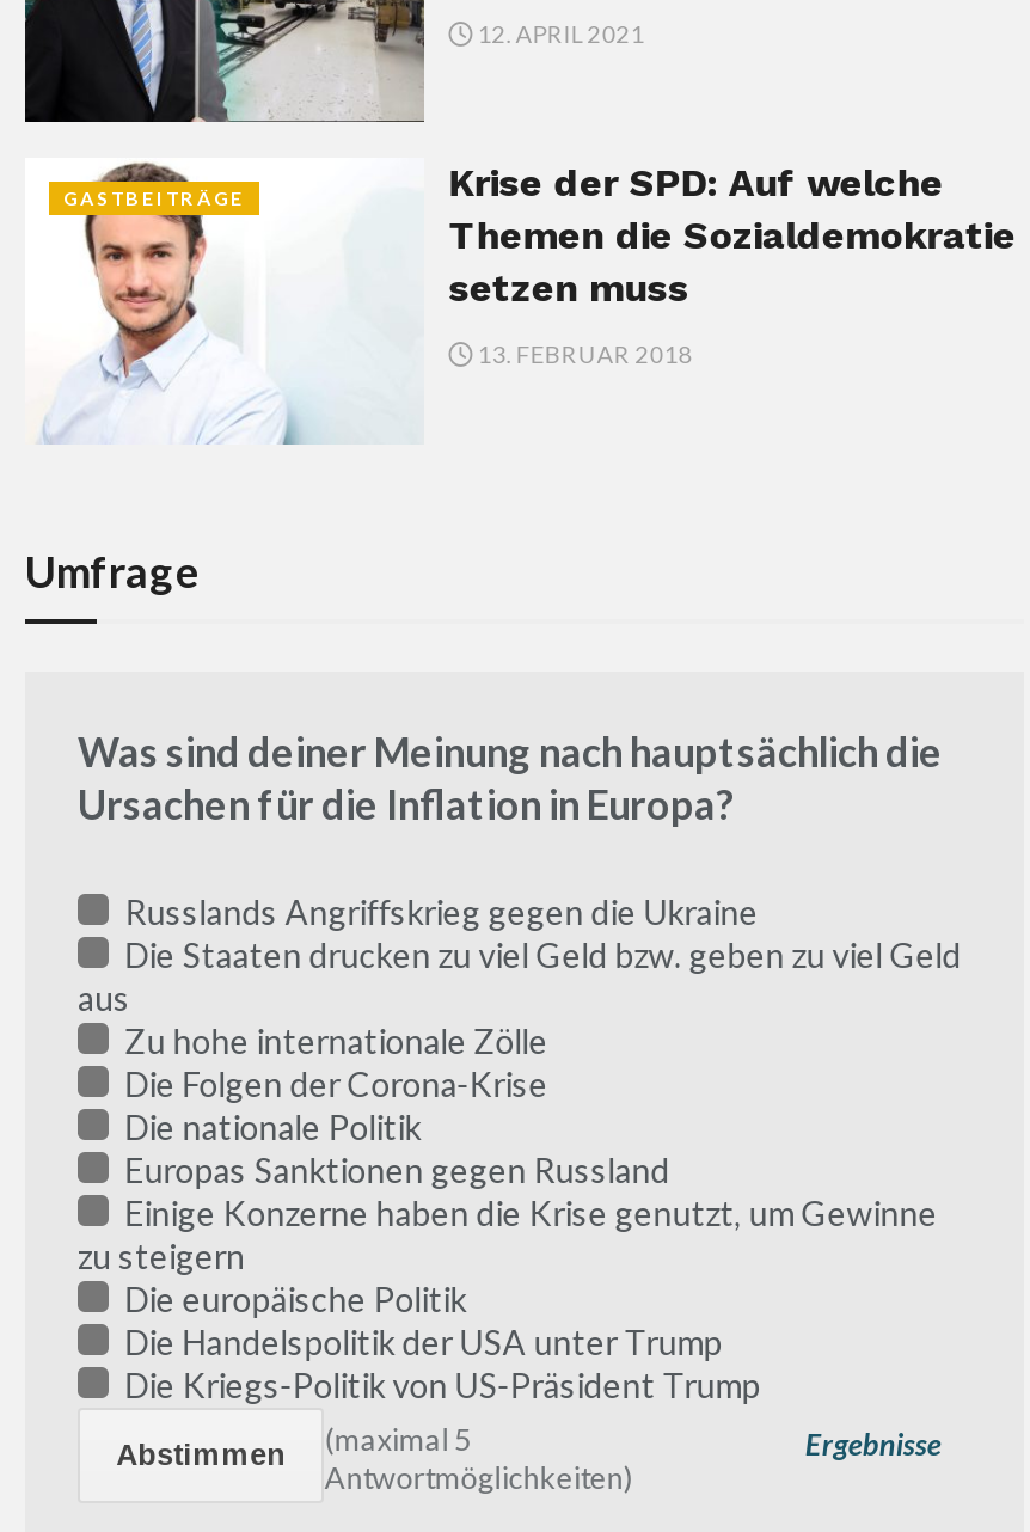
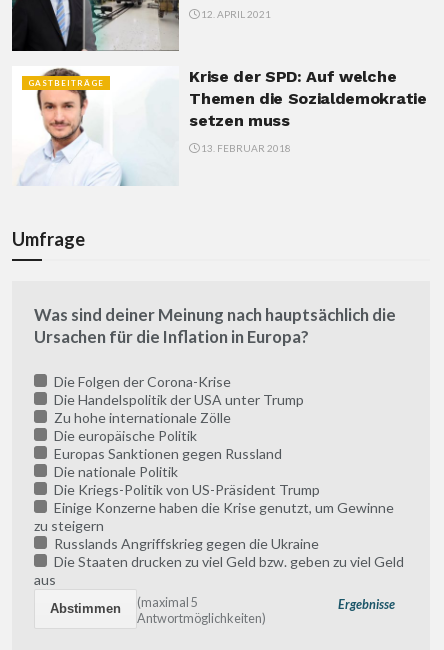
moved [78,891,961,1018] -> [34,535,404,588]: Russlands Angriffskrieg gegen die Ukraine | Die Staaten drucken zu viel Geld bzw. geben zu viel Geld | aus
moved [78,1020,938,1405] -> [34,373,394,534]: Die Folgen der Corona-Krise | Die Handelspolitik der USA unter Trump | Zu hohe internationale Zölle | ... | Einige Konzerne haben die Krise genutzt, um Gewinne | zu steigern

